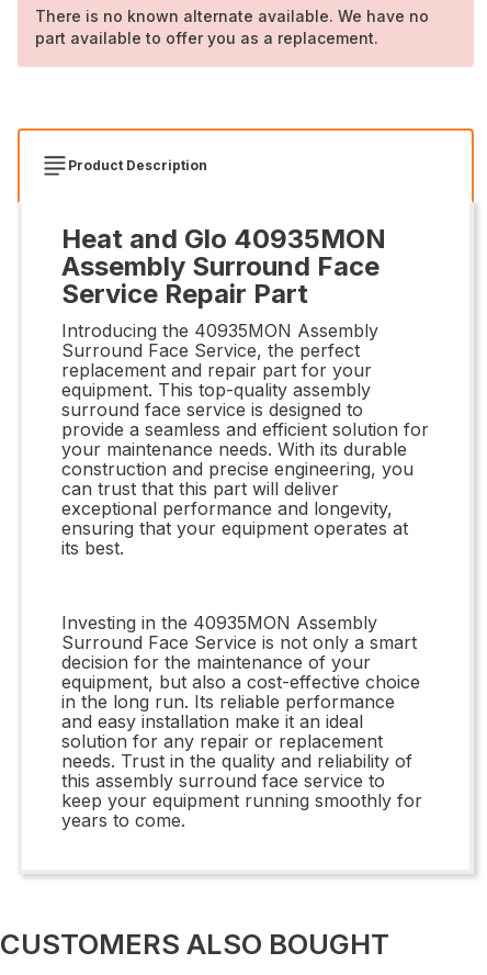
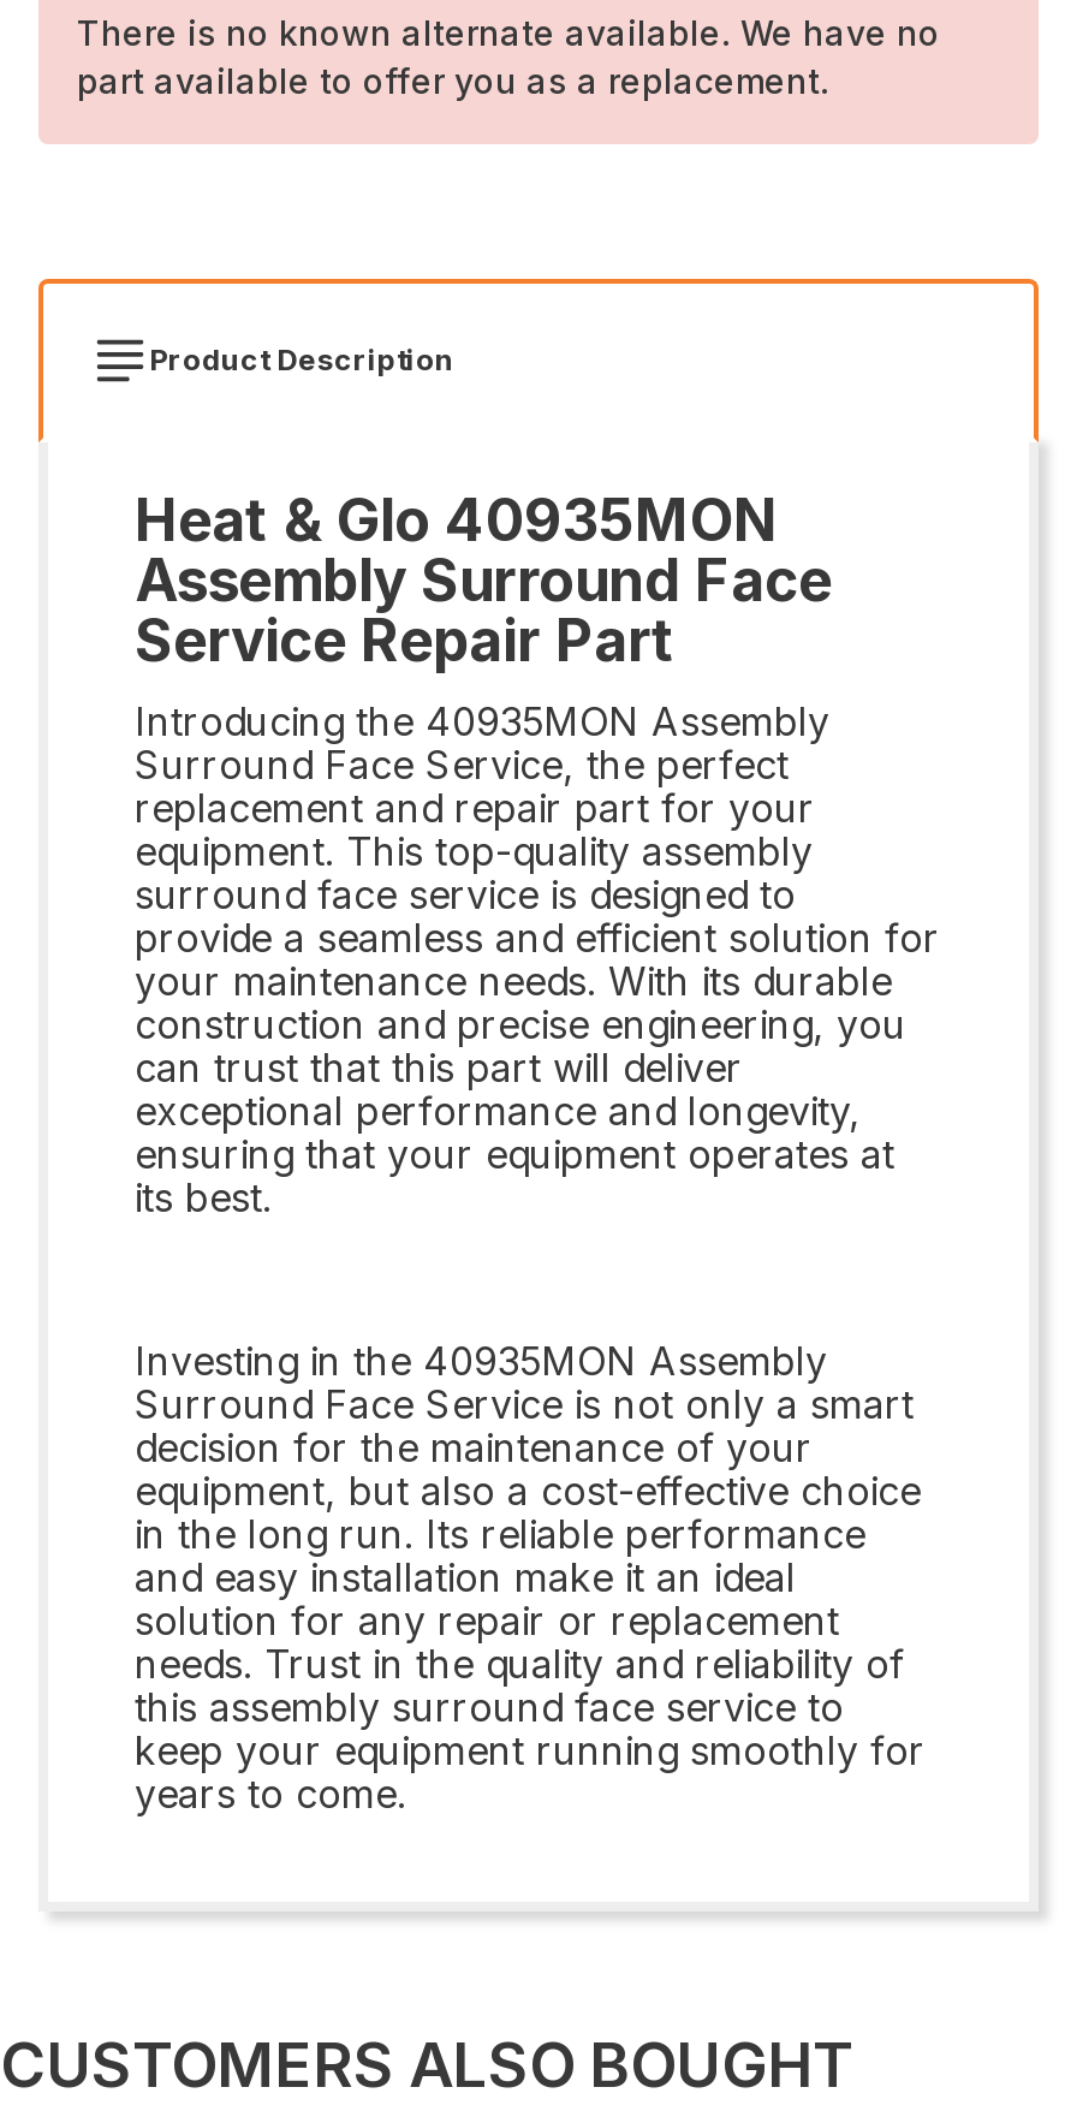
[61,222,386,254] Heat and Glo 40935MON -> [135,484,779,554] Heat & Glo 40935MON

